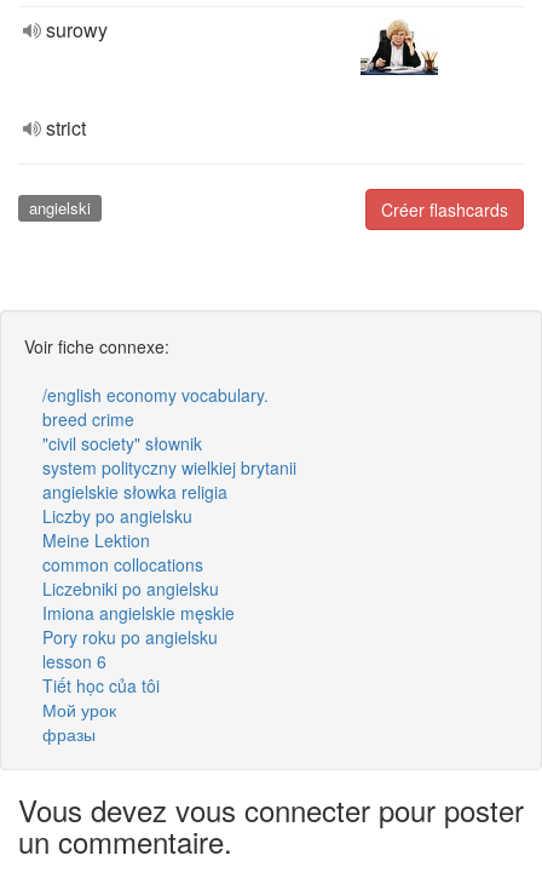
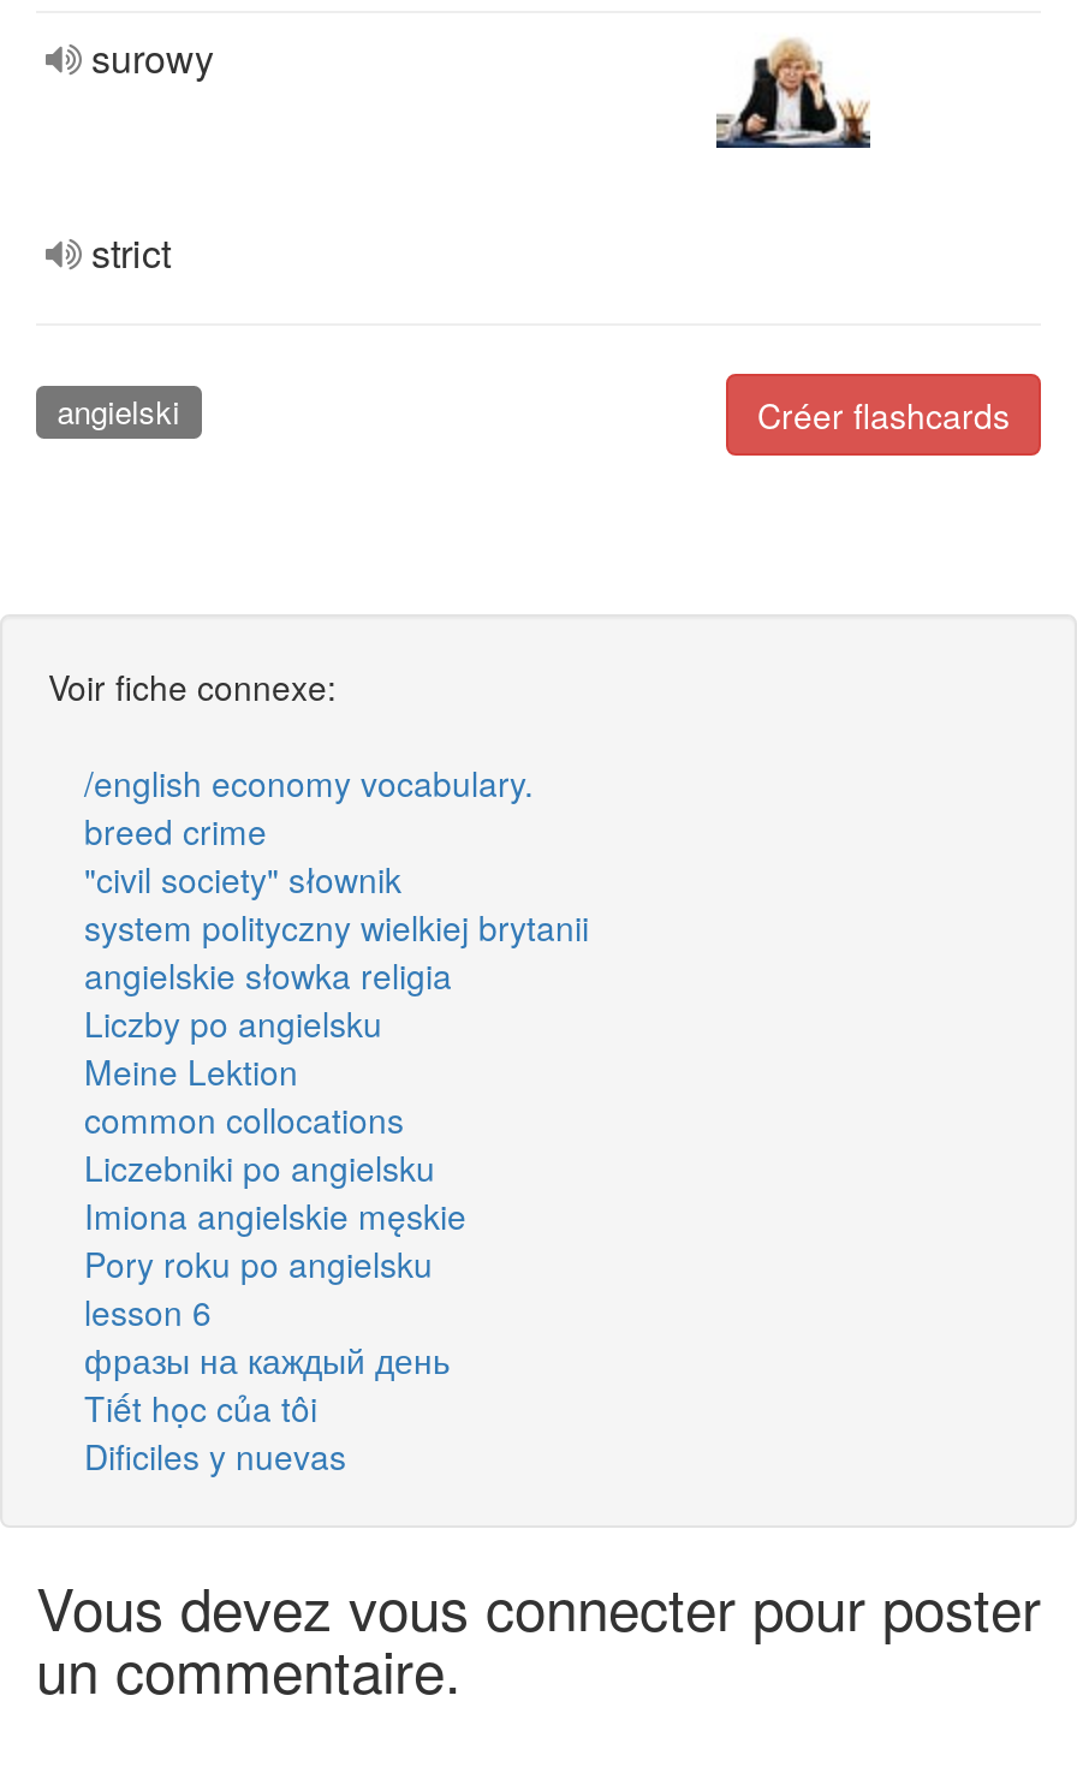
none -> [84,1335,450,1383] фразы на каждый день
moved [42,673,160,697] -> [84,1383,317,1431]: Tiết học của tôi
[42,697,116,746] Мой урок | фразы -> [84,1431,346,1479] Dificiles y nuevas

